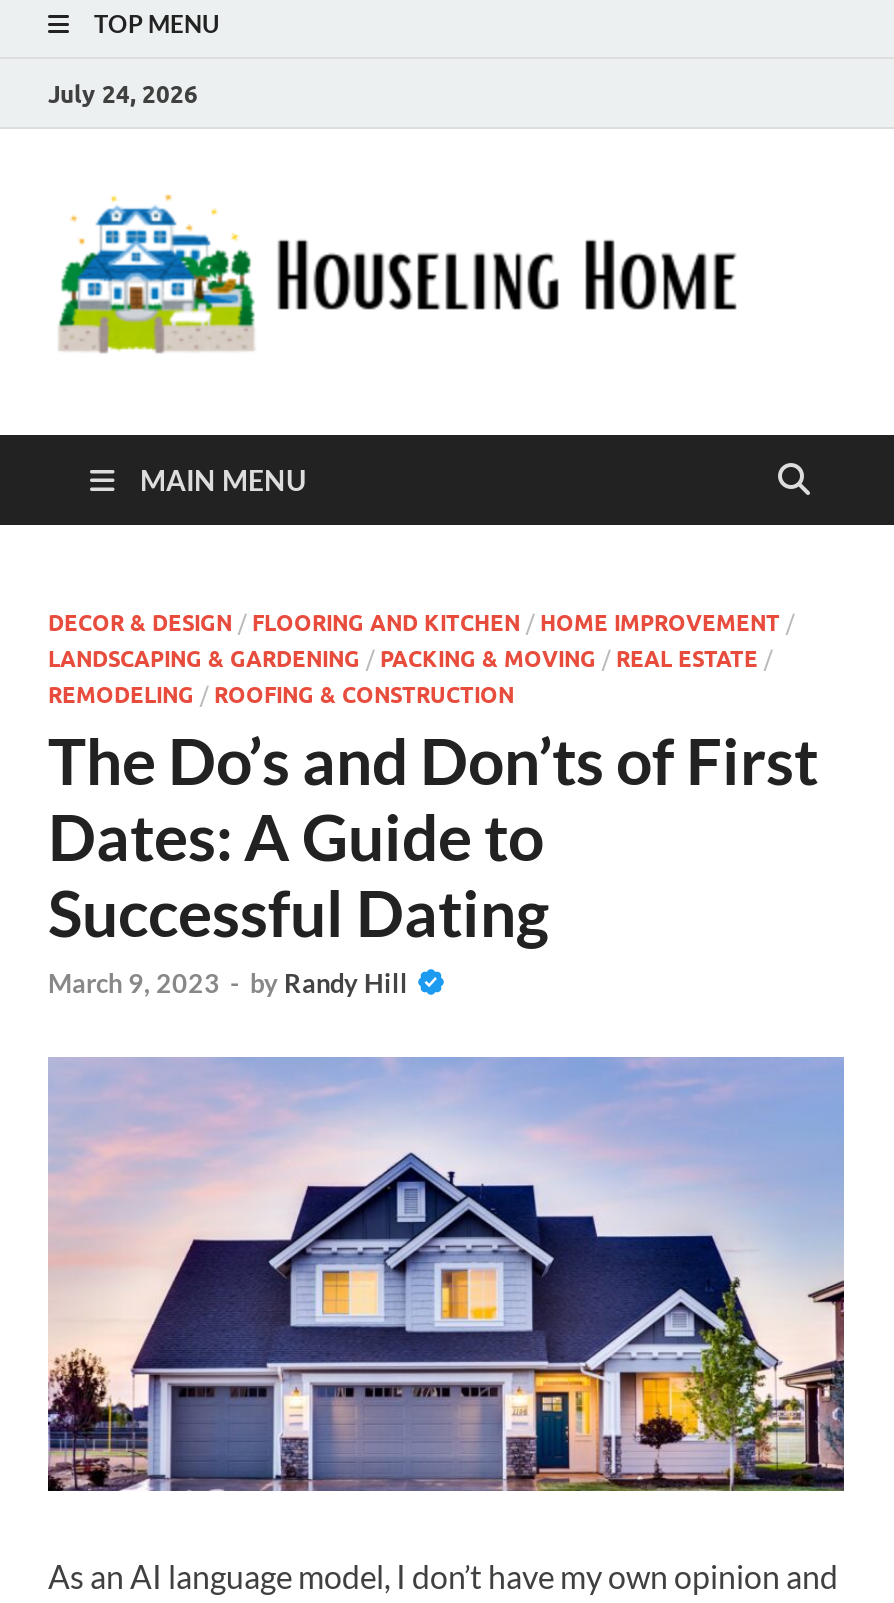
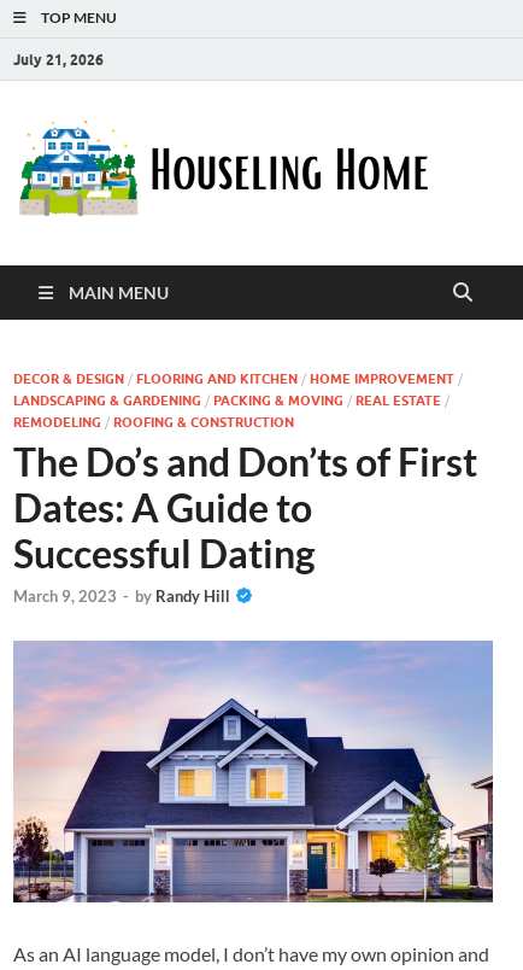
[48,78,198,108] July 24, 2026 -> [13,50,104,68] July 21, 2026

